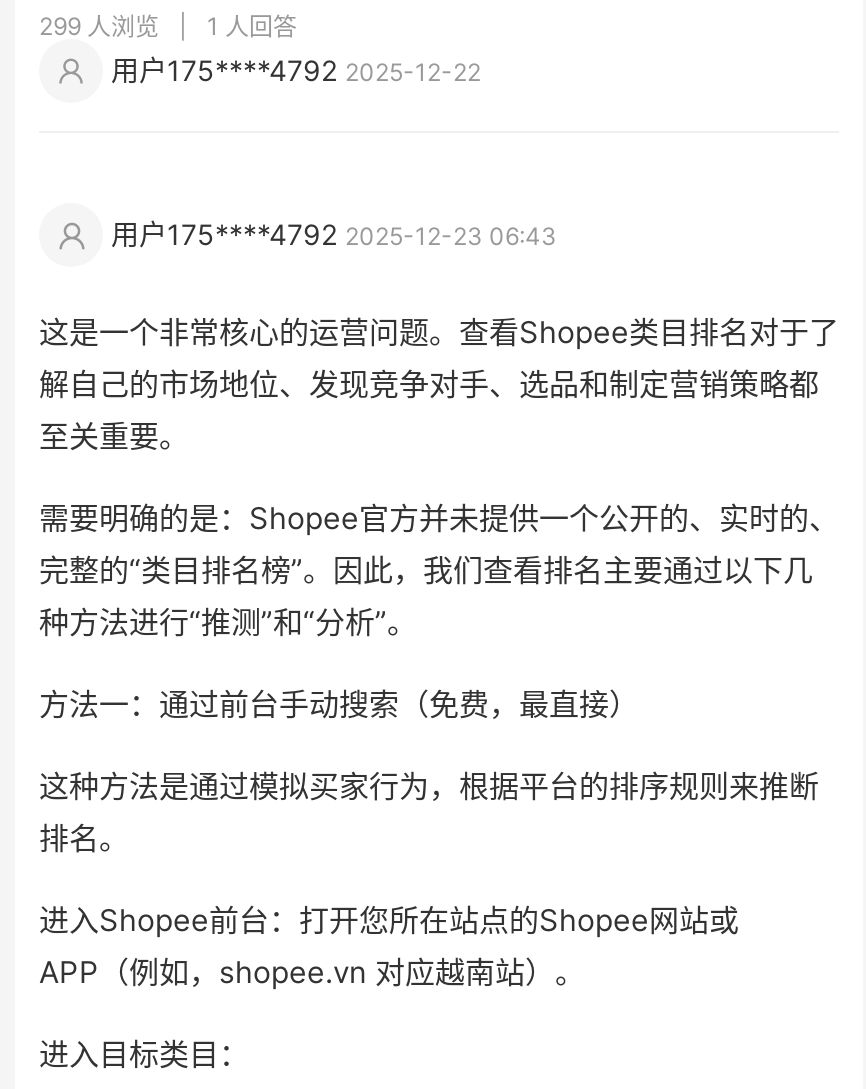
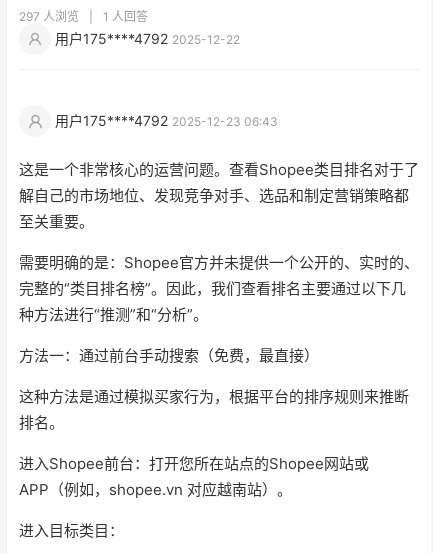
[39,11,159,41] 299 人浏览 -> [19,9,79,24] 297 人浏览

